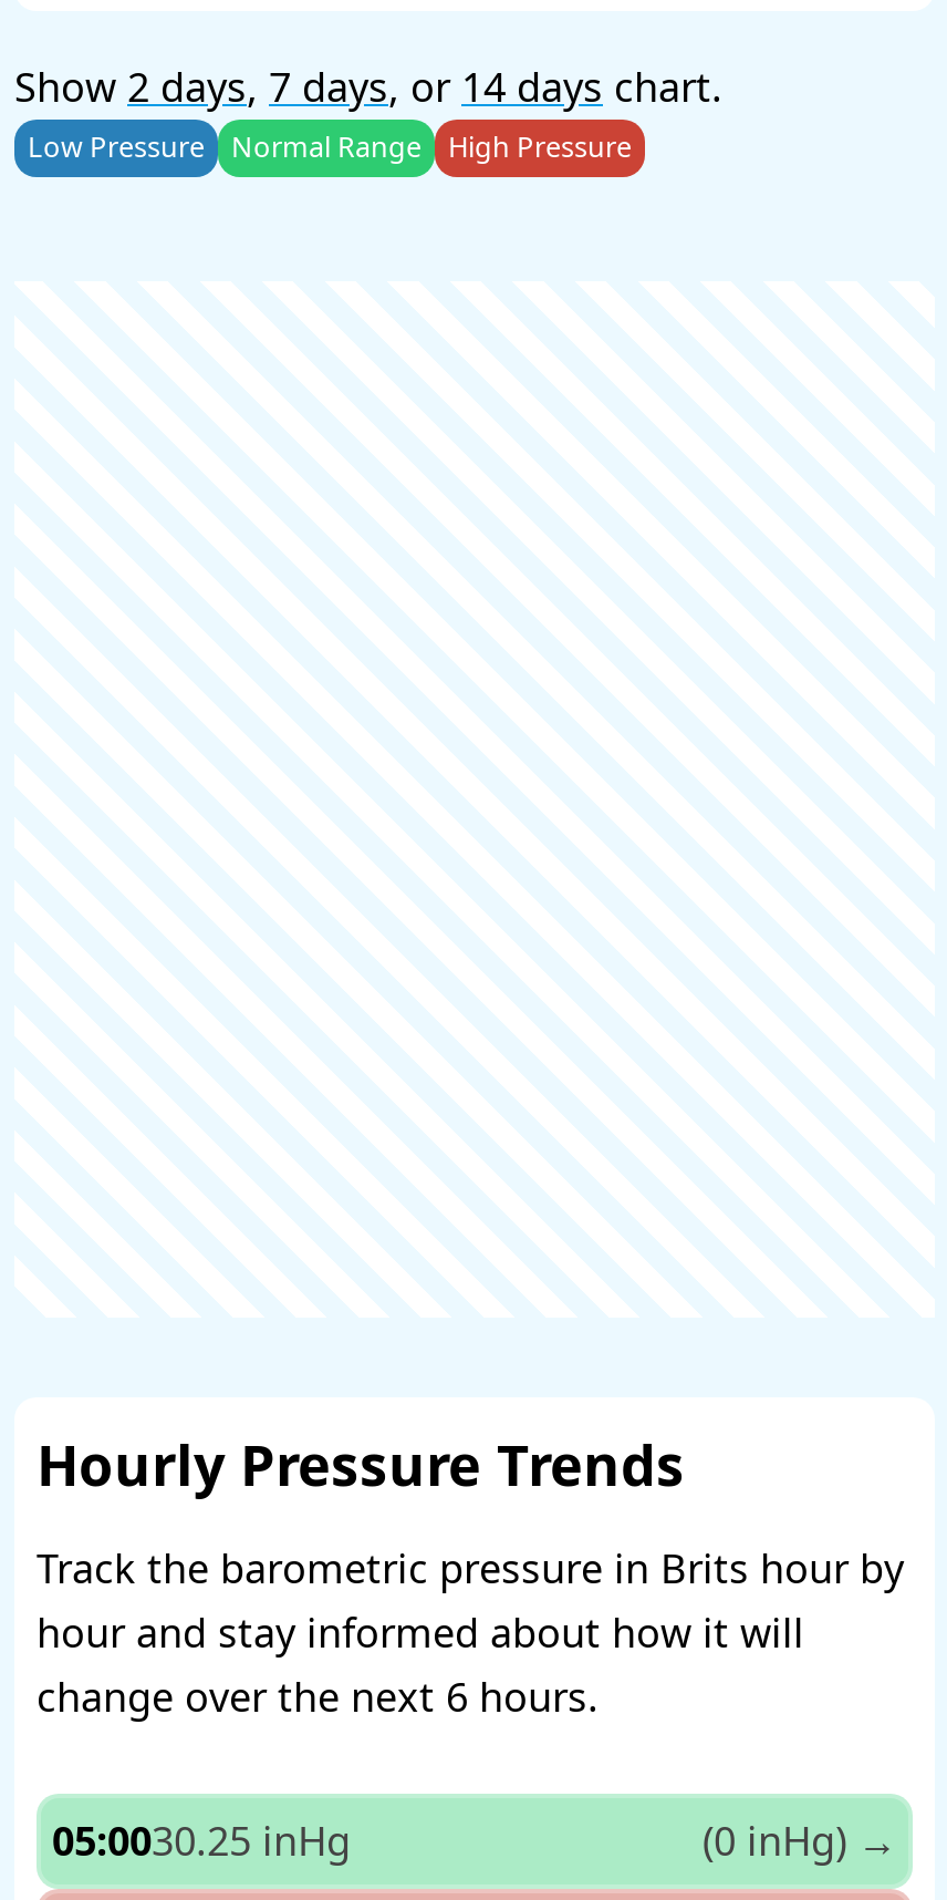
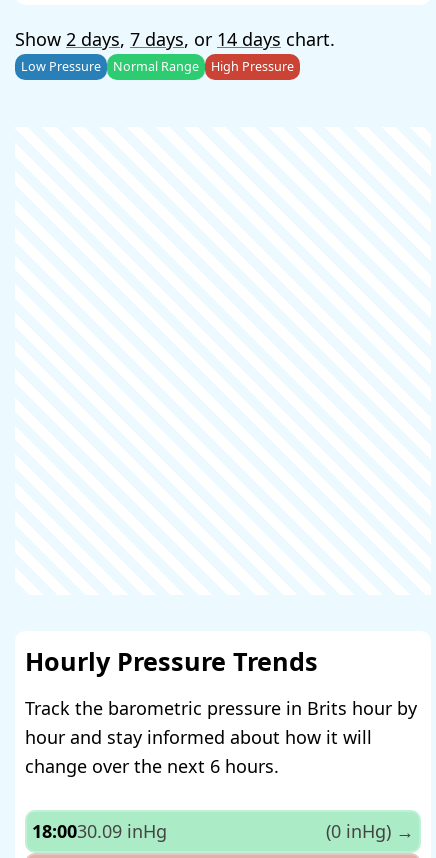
[52,1813,351,1867] 05:0030.25 inHg -> [32,819,167,843] 18:0030.09 inHg

